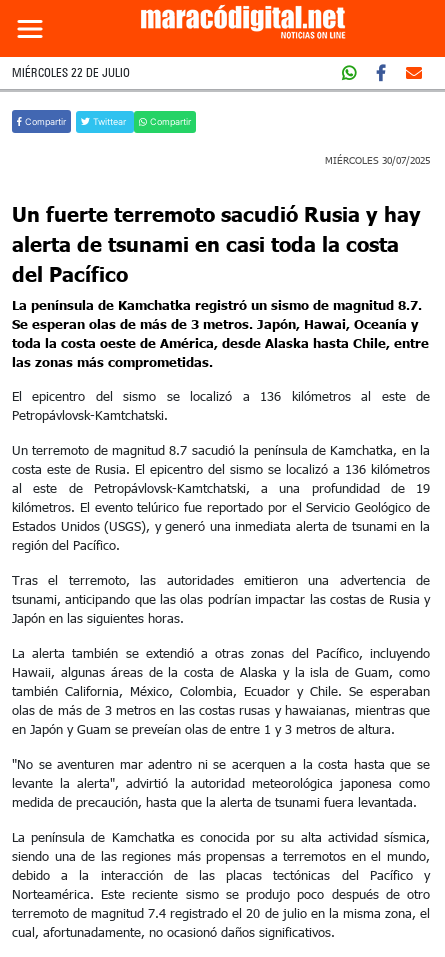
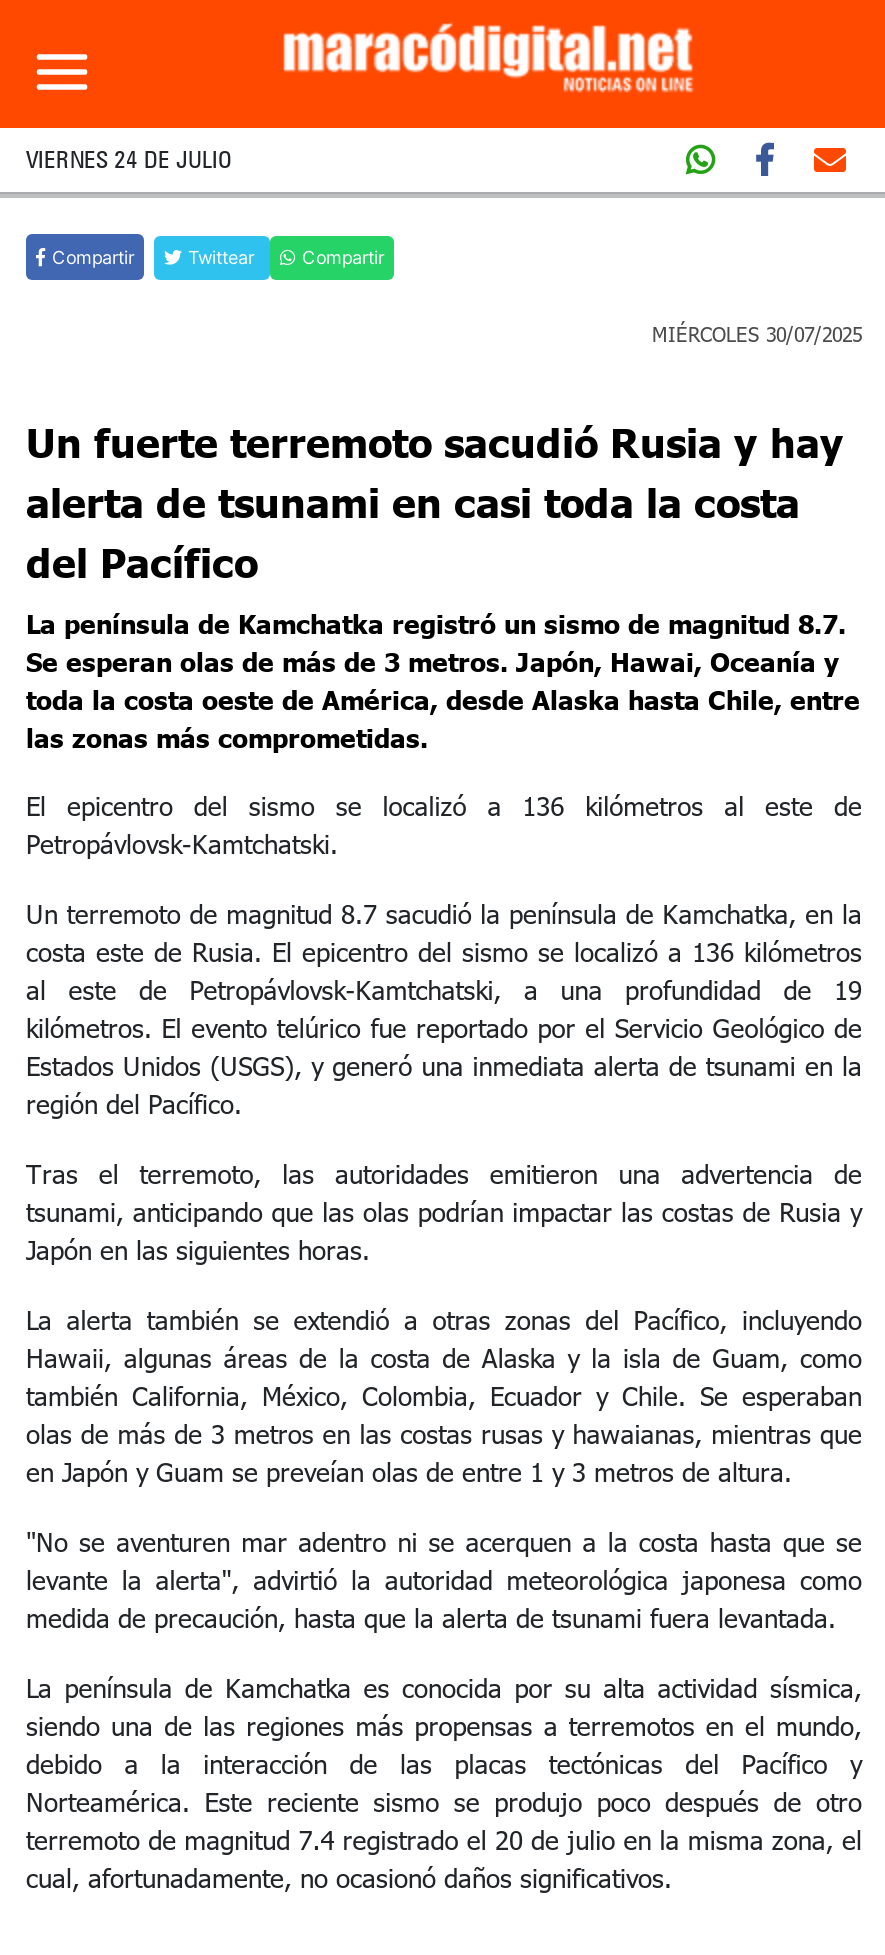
[12,65,130,80] MIÉRCOLES 22 DE JULIO -> [26,144,232,174] VIERNES 24 DE JULIO

